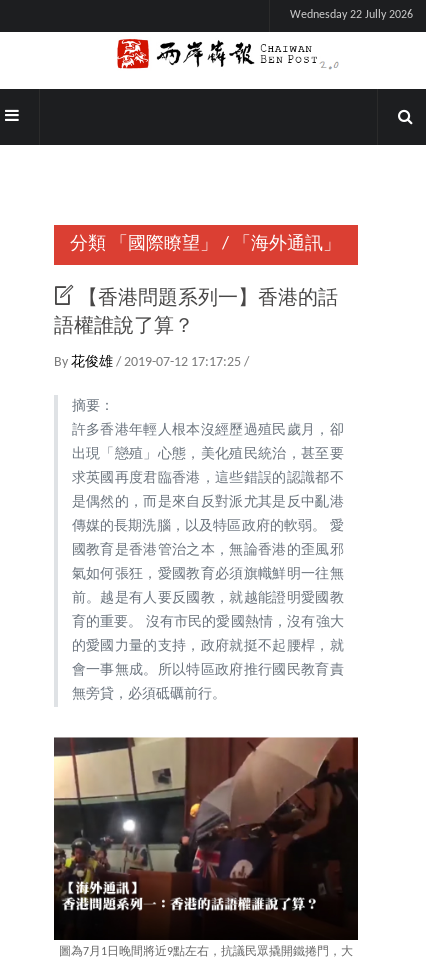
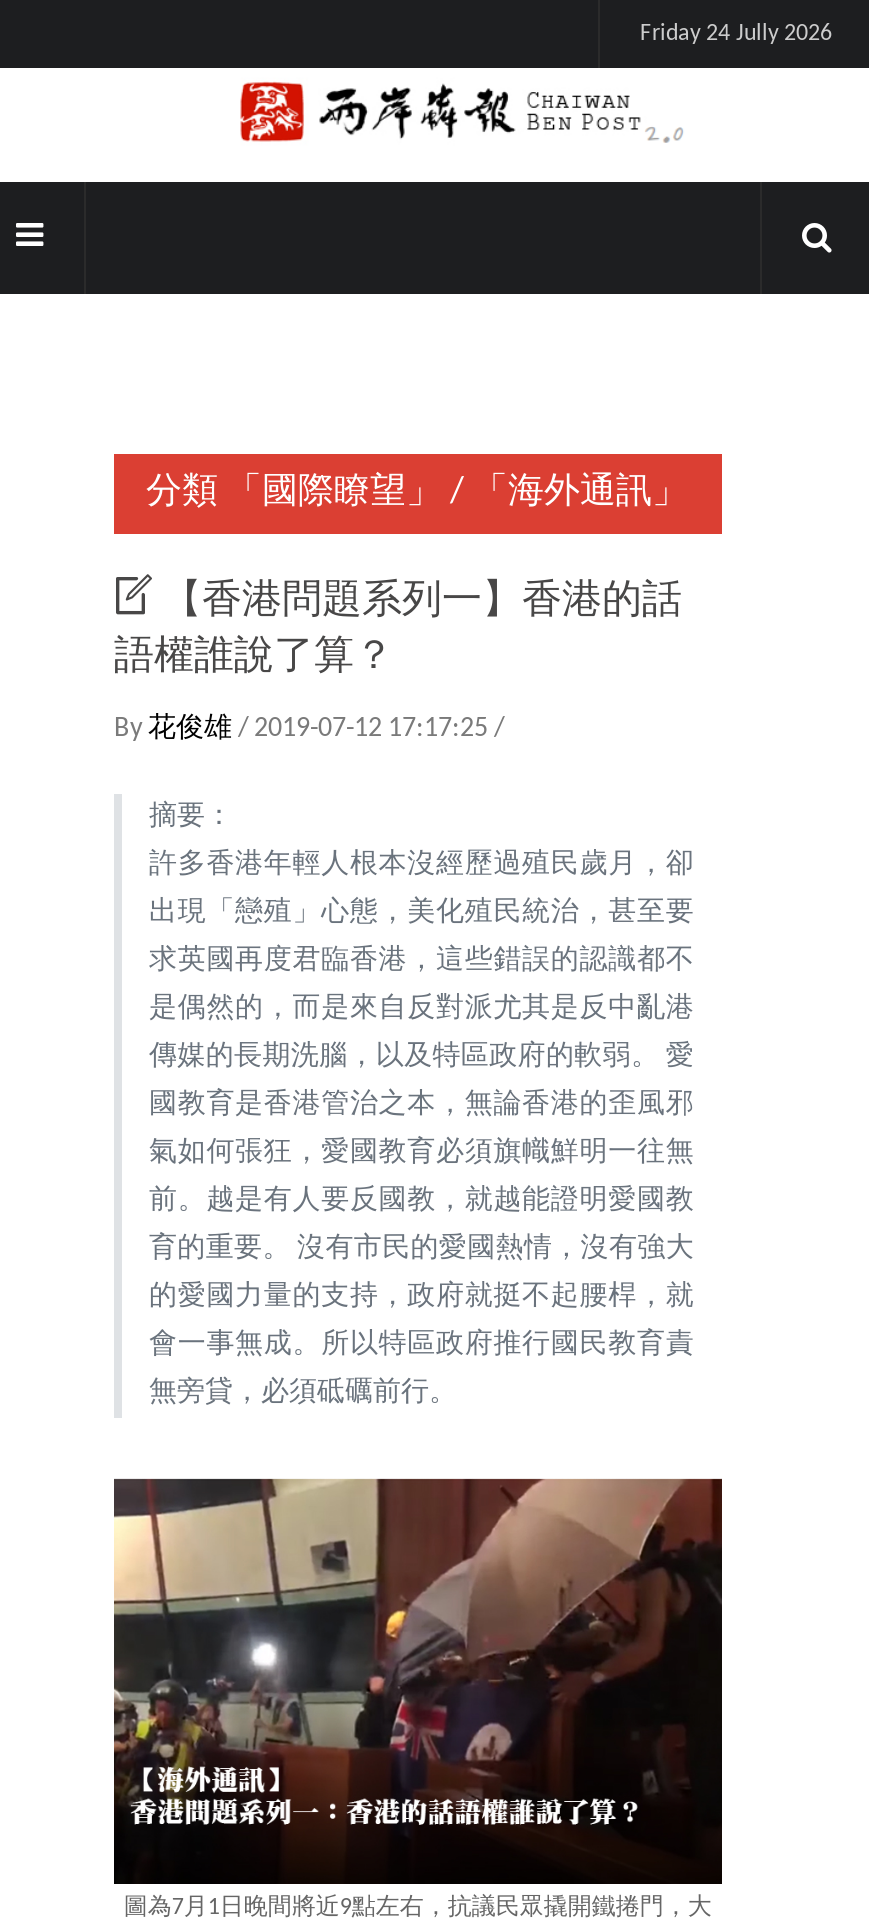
[290,9,413,21] Wednesday 22 Jully 2026 -> [640,22,832,46] Friday 24 Jully 2026

